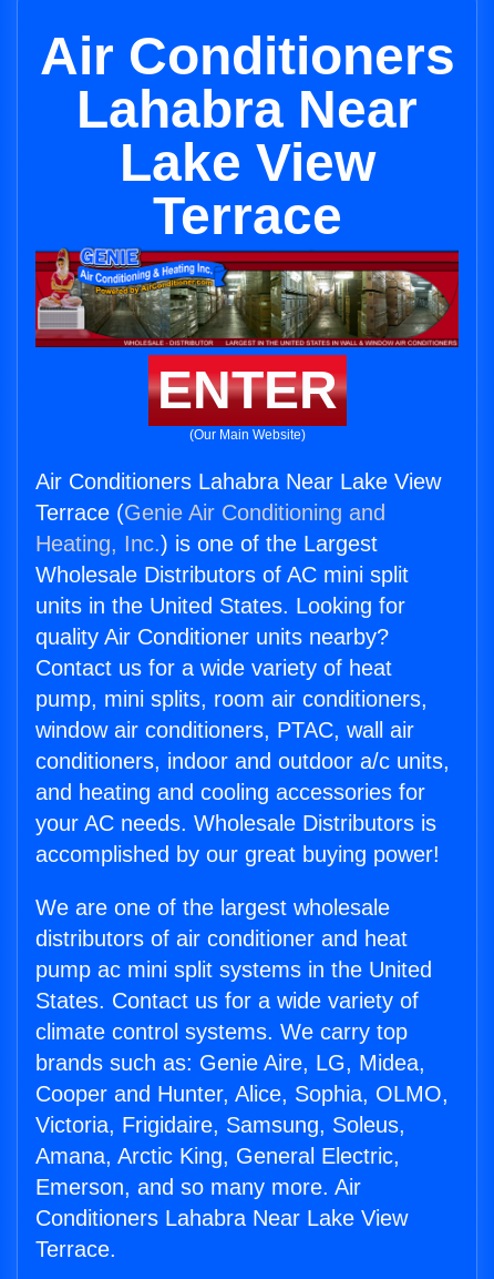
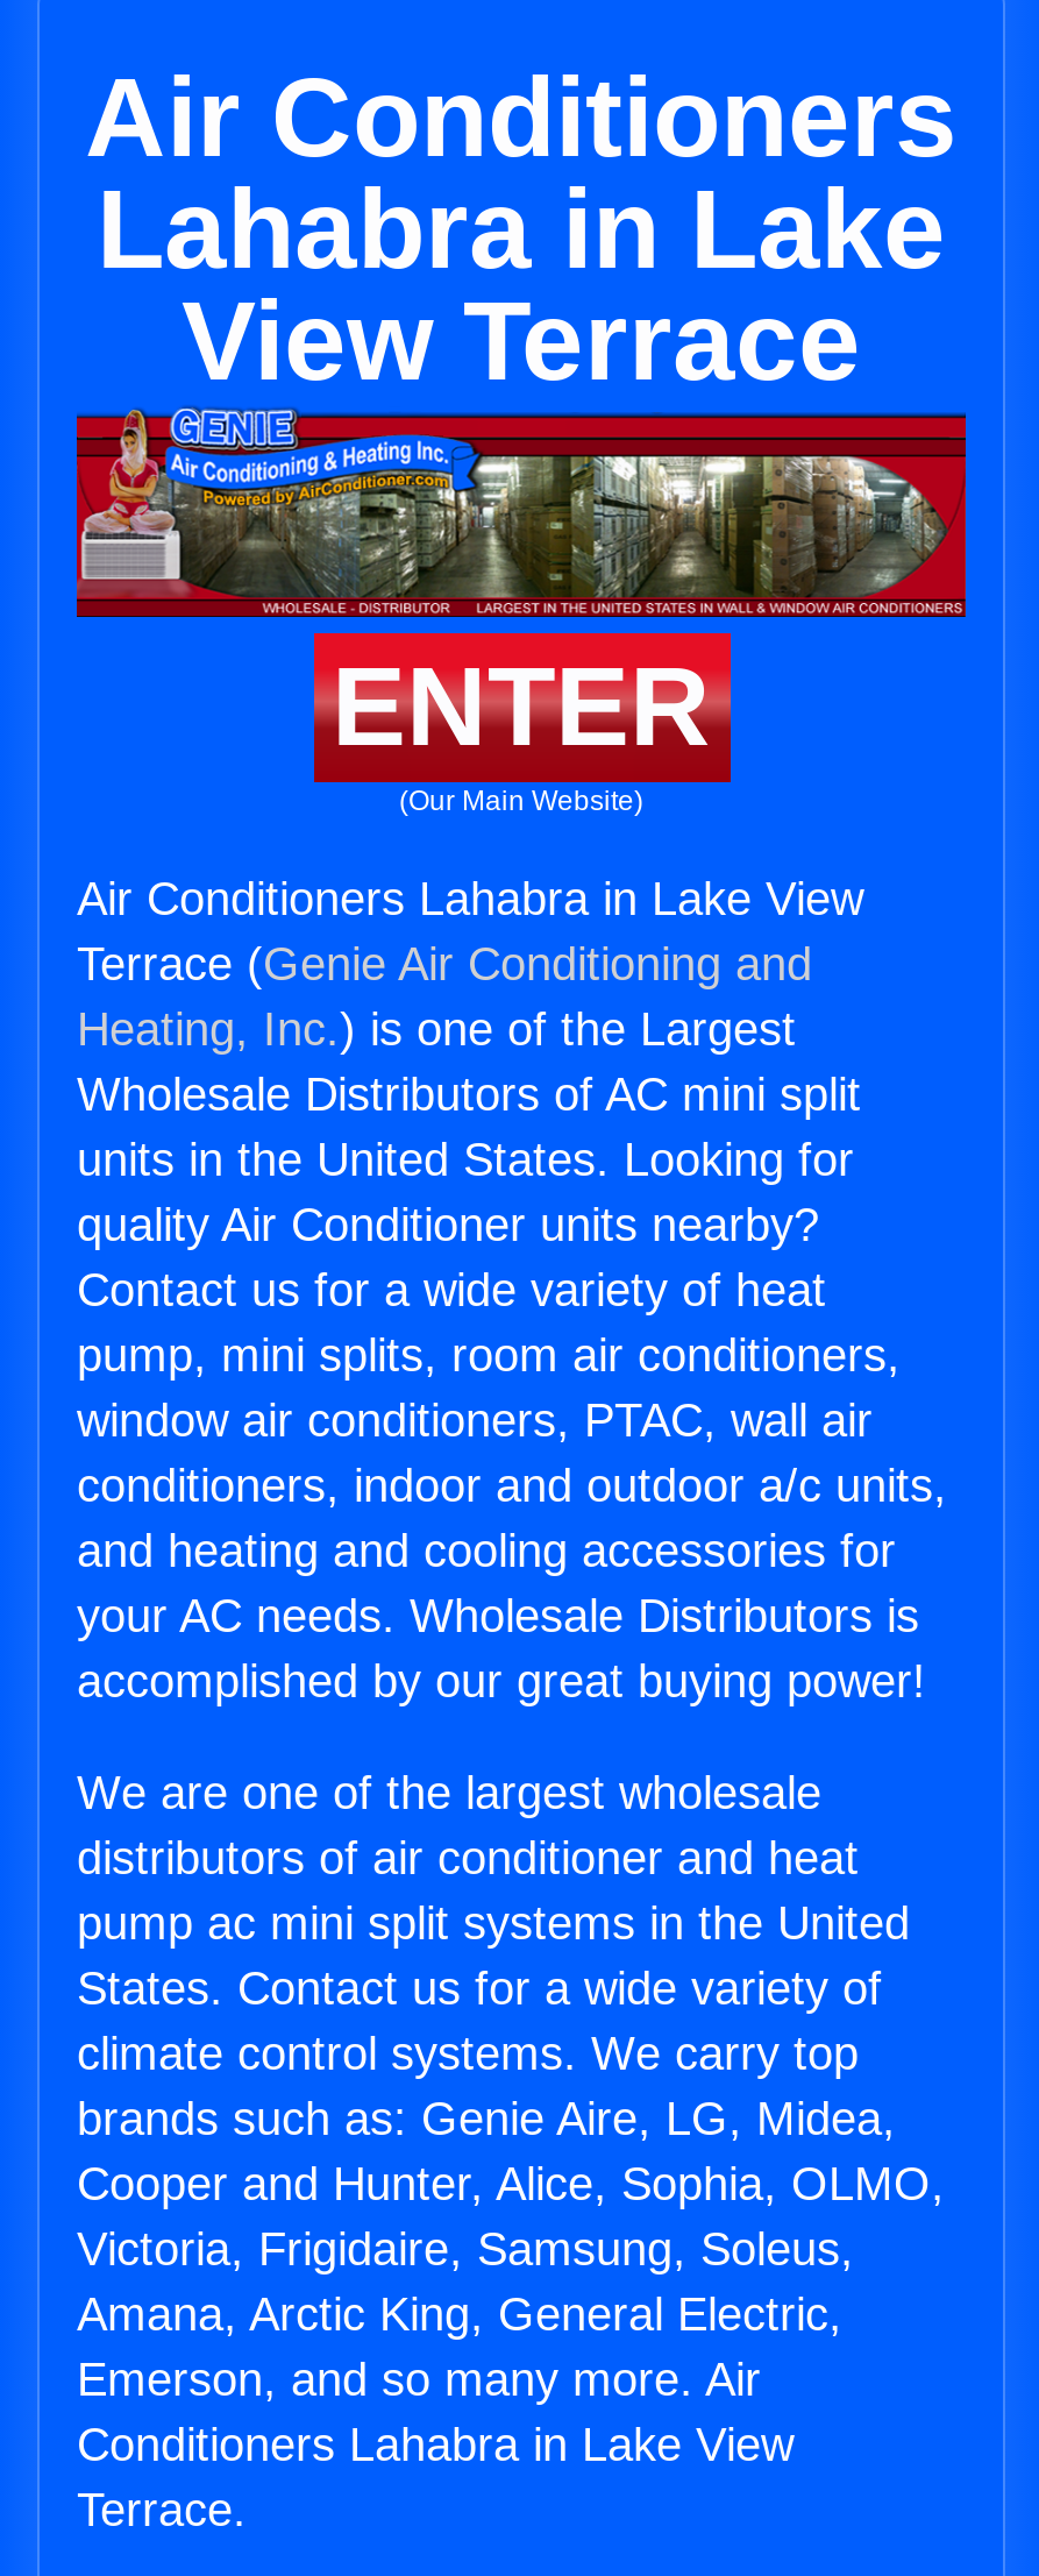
[76,80,418,245] Lahabra Near | Lake View | Terrace -> [97,168,946,403] Lahabra in Lake | View Terrace
[35,469,441,494] Air Conditioners Lahabra Near Lake View -> [77,873,863,924] Air Conditioners Lahabra in Lake View
[35,1206,408,1230] Conditioners Lahabra Near Lake View -> [77,2419,794,2470] Conditioners Lahabra in Lake View

